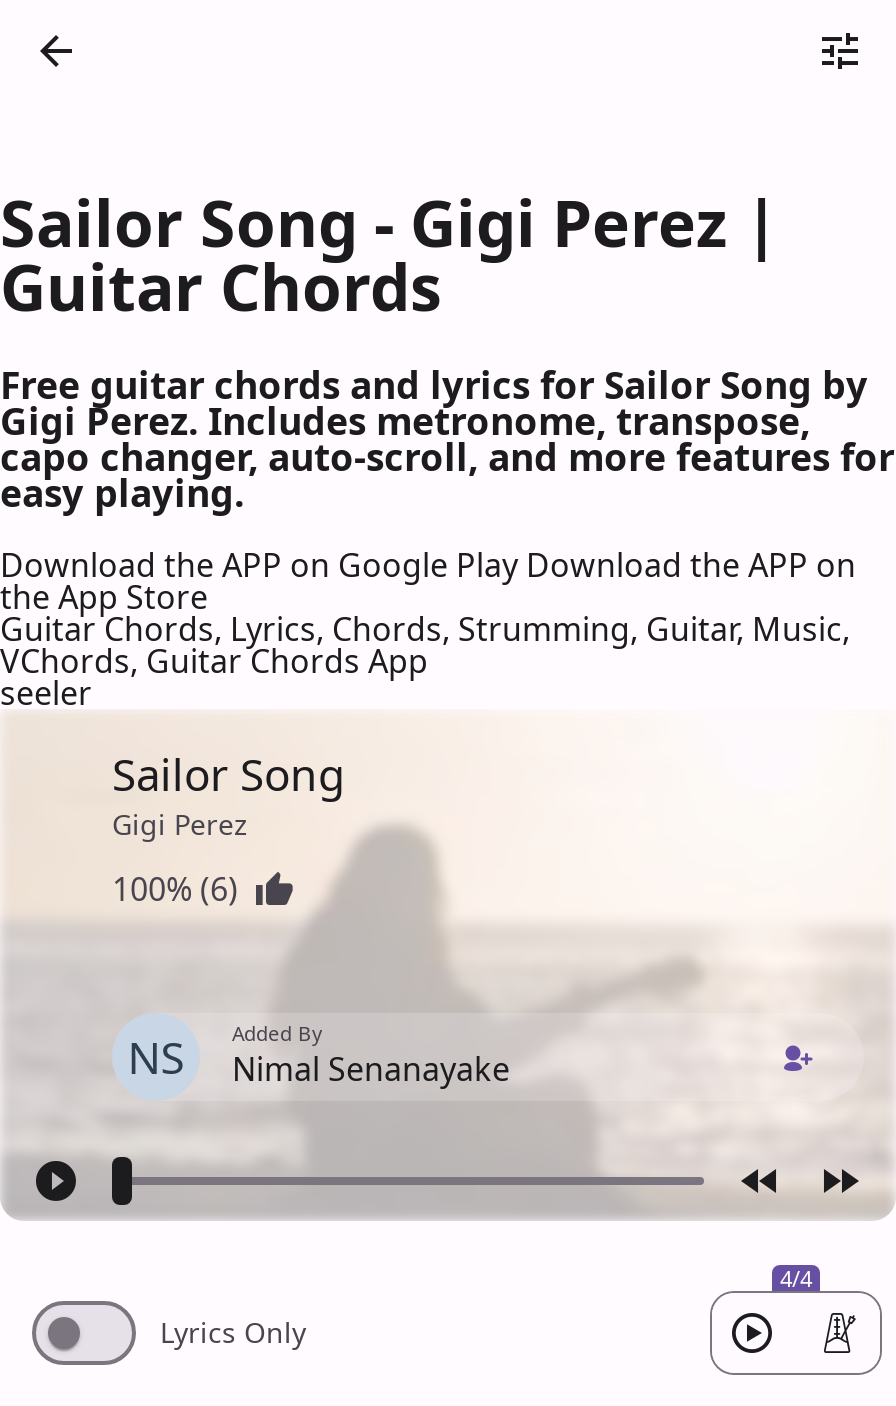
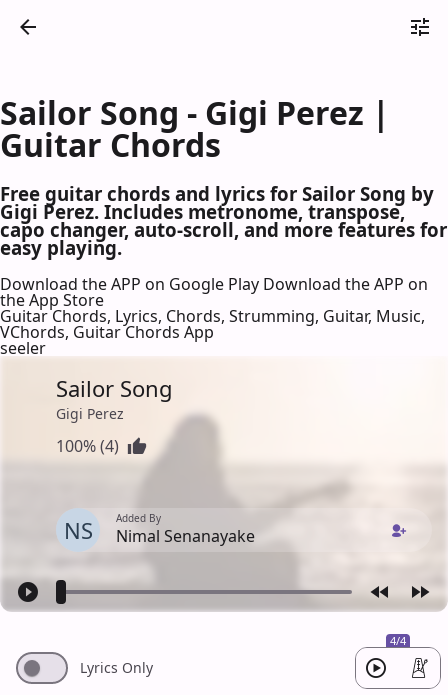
[112,866,238,910] 100% (6) -> [56,435,119,457] 100% (4)

